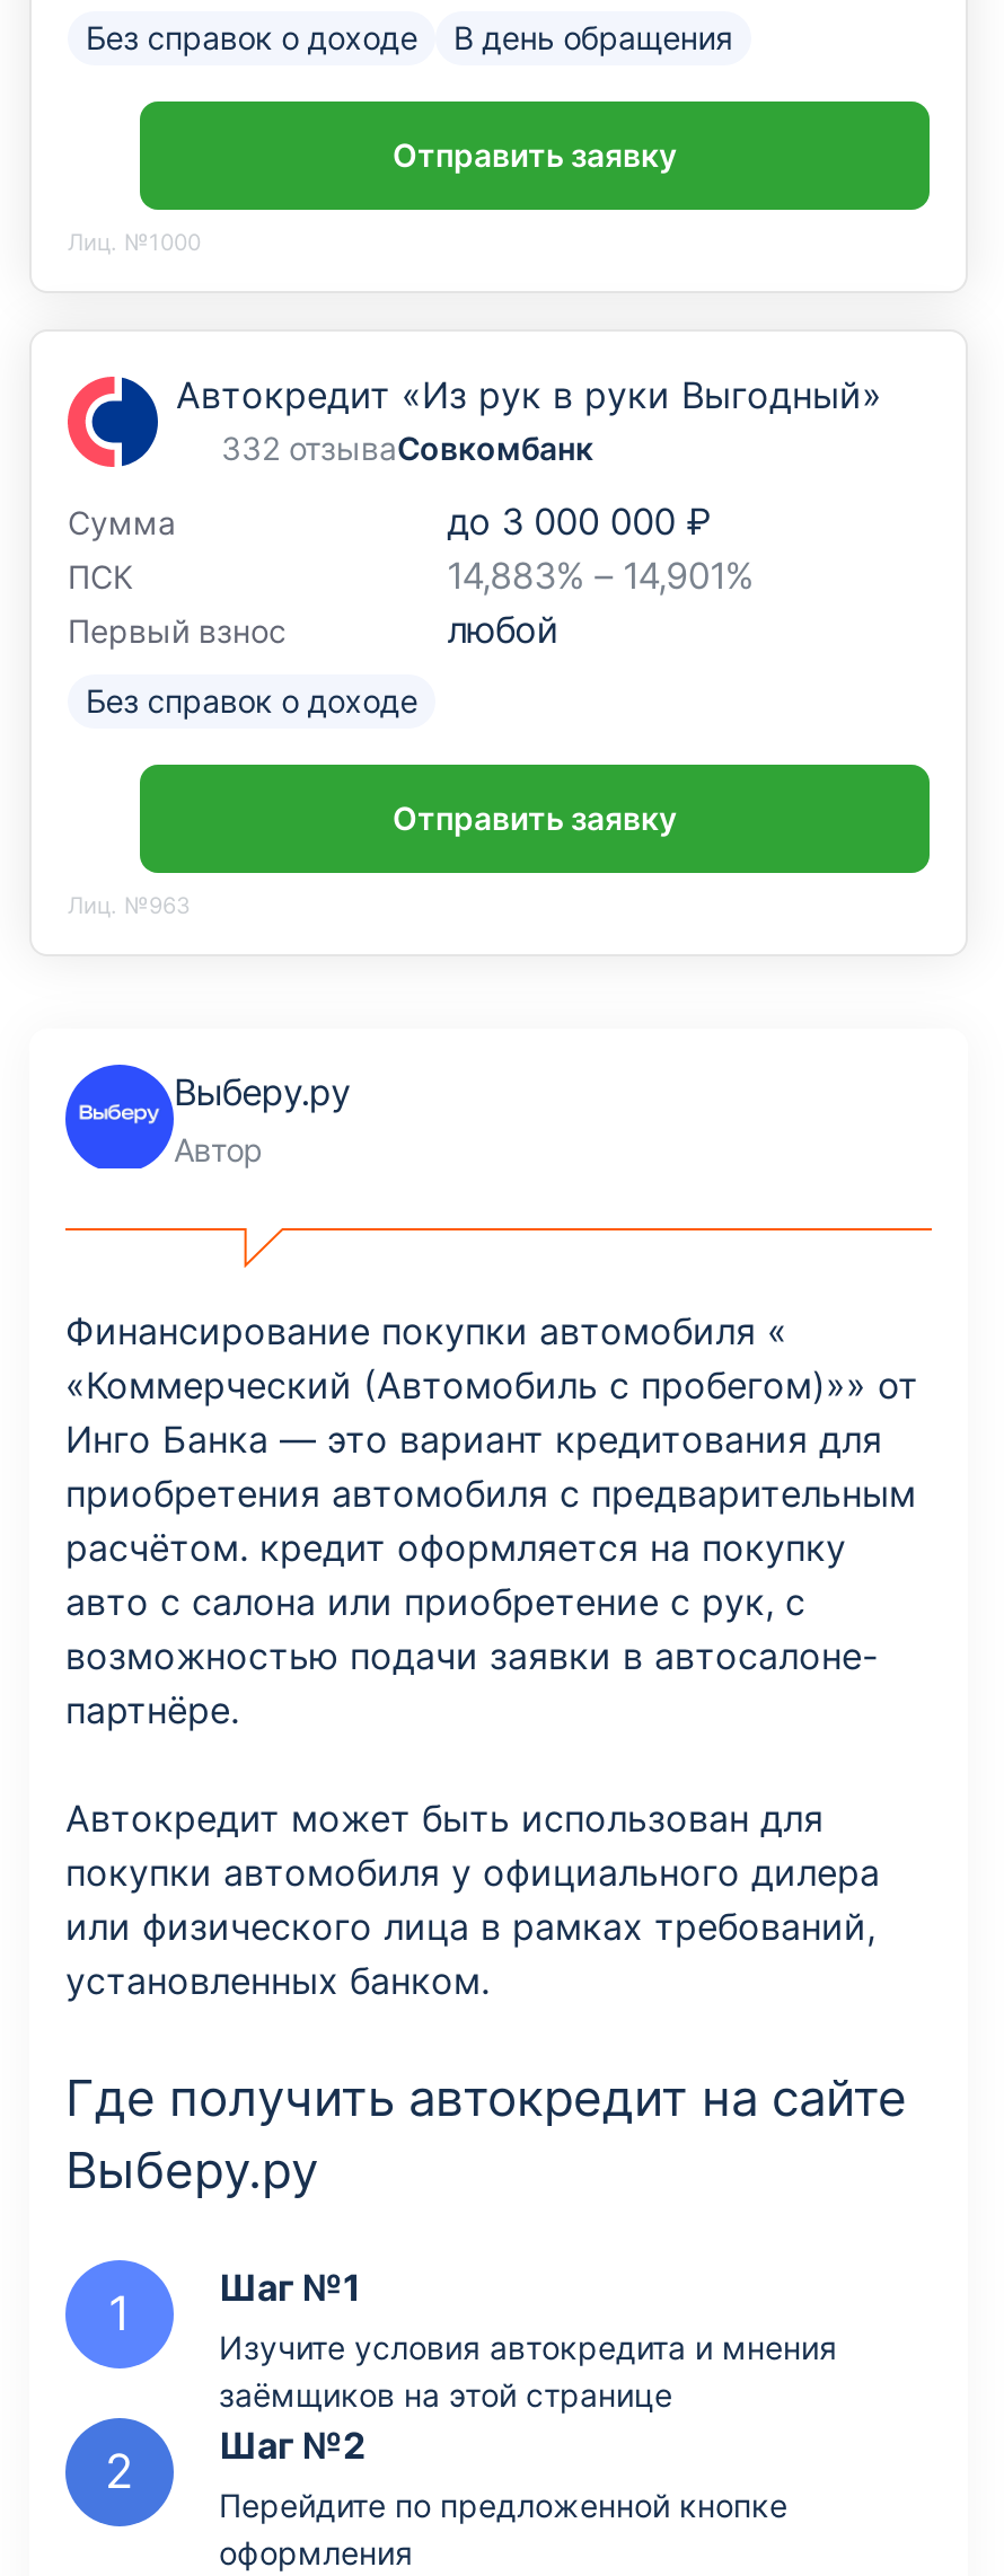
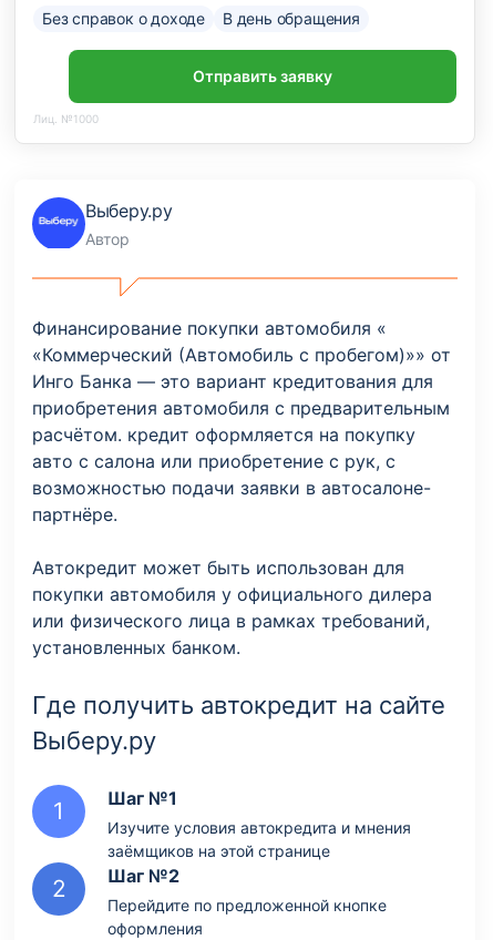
[65,372,882,917] [image] | Автокредит «Из рук в руки Выгодный» | 332 отзываСовкомбанк | Сумма | до 3 000 000 ₽ | ПСК | 14,883% – 14,901% | Первый взнос | любой | Без справок о доходе | Отправить заявку | Лиц. №963 -> none

